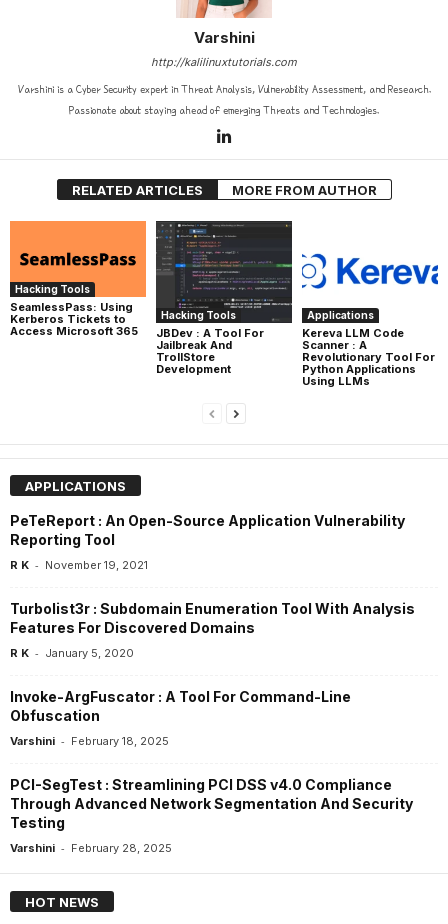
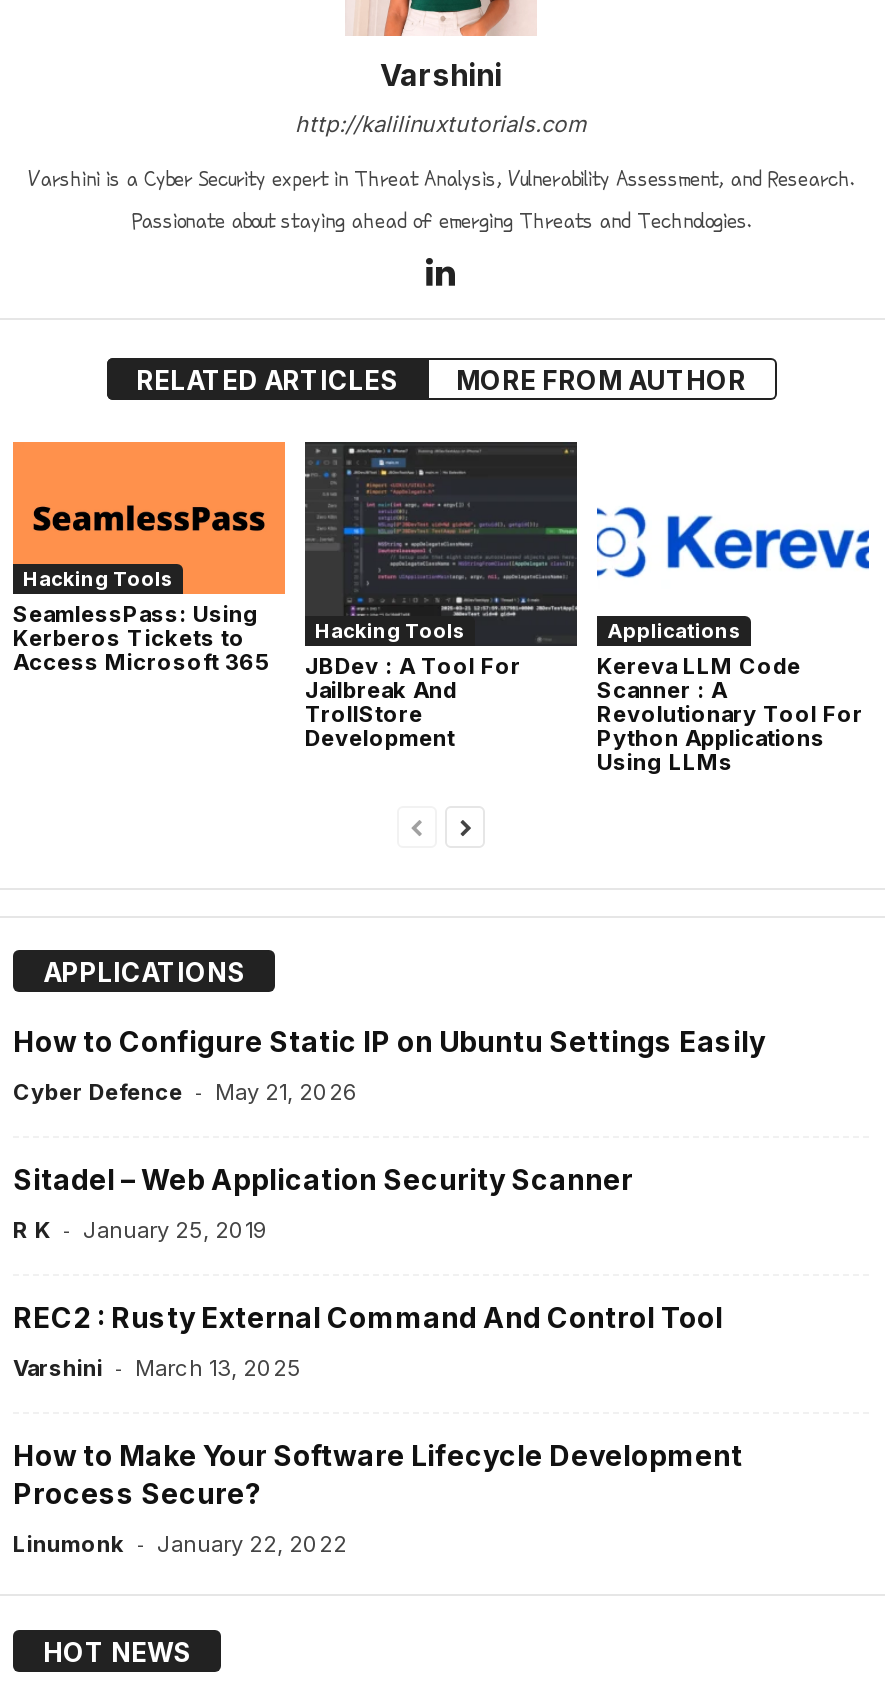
[10,512,405,548] PeTeReport : An Open-Source Application Vulnerability | Reporting Tool -> [13,1024,765,1058] How to Configure Static IP on Ubuntu Settings Easily
[10,557,148,572] R K - November 19, 2021 -> [13,1076,359,1106] Cyber Defence - May 21, 2026
[10,600,415,636] Turbolist3r : Subdomain Enumeration Tool With Analysis | Features For Discovered Domains -> [13,1162,633,1196] Sitadel – Web Application Security Scanner
[10,645,134,660] R K - January 5, 2020 -> [13,1214,269,1244] R K - January 25, 2019
[10,688,351,724] Invoke-ArgFuscator : A Tool For Command-Line | Obfuscation -> [13,1300,723,1334] REC2 : Rusty External Command And Control Tool
[10,733,169,748] Varshini - February 18, 2025 -> [13,1352,301,1382] Varshini - March 13, 2025
[10,776,413,831] PCI-SegTest : Streamlining PCI DSS v4.0 Compliance | Through Advanced Network Segmentation And Security | Testing -> [13,1438,743,1510] How to Make Your Software Lifecycle Development | Process Secure?
[10,840,172,855] Varshini - February 28, 2025 -> [13,1528,347,1558] Linumonk - January 22, 2022

